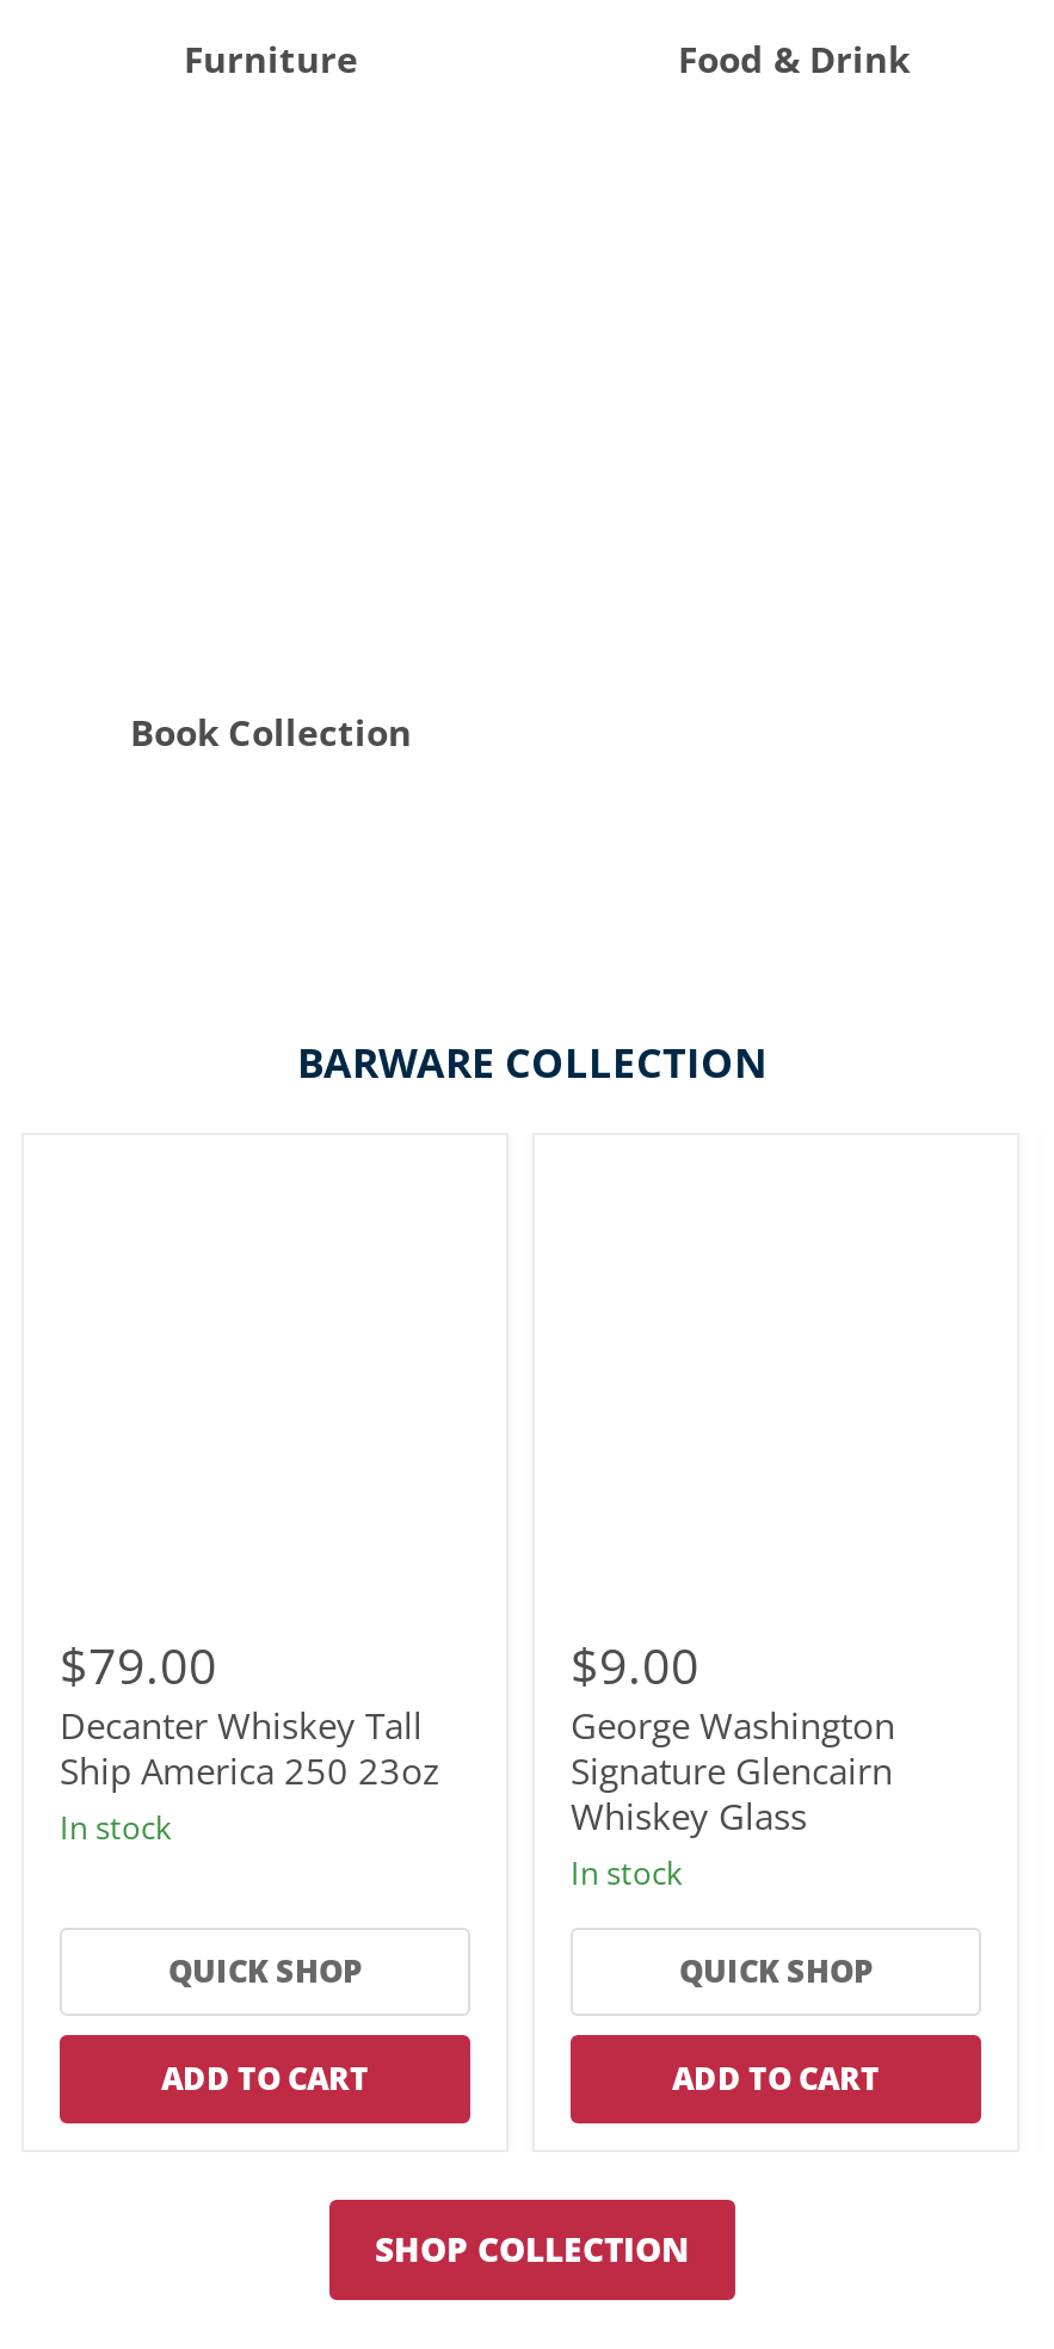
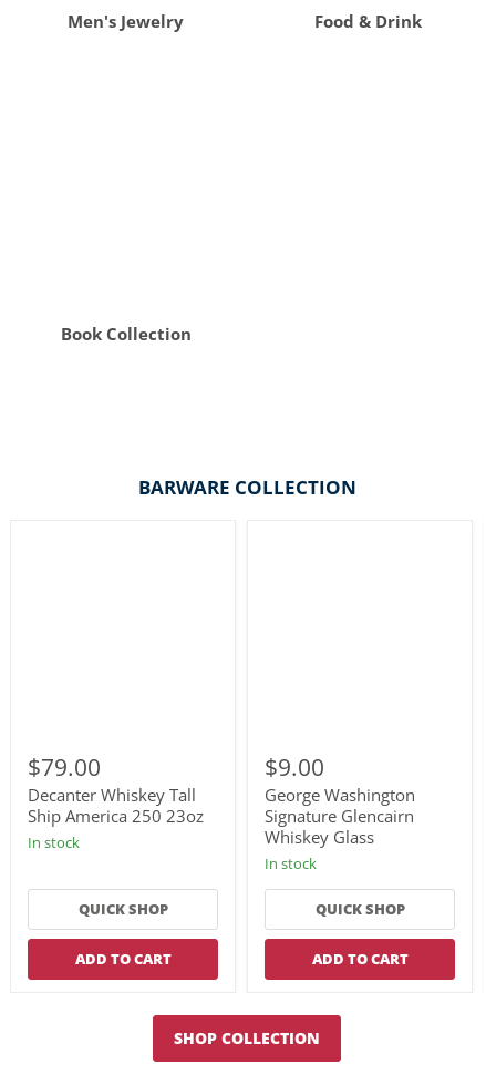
[184,35,358,82] Furniture -> [68,10,184,32] Men's Jewelry

